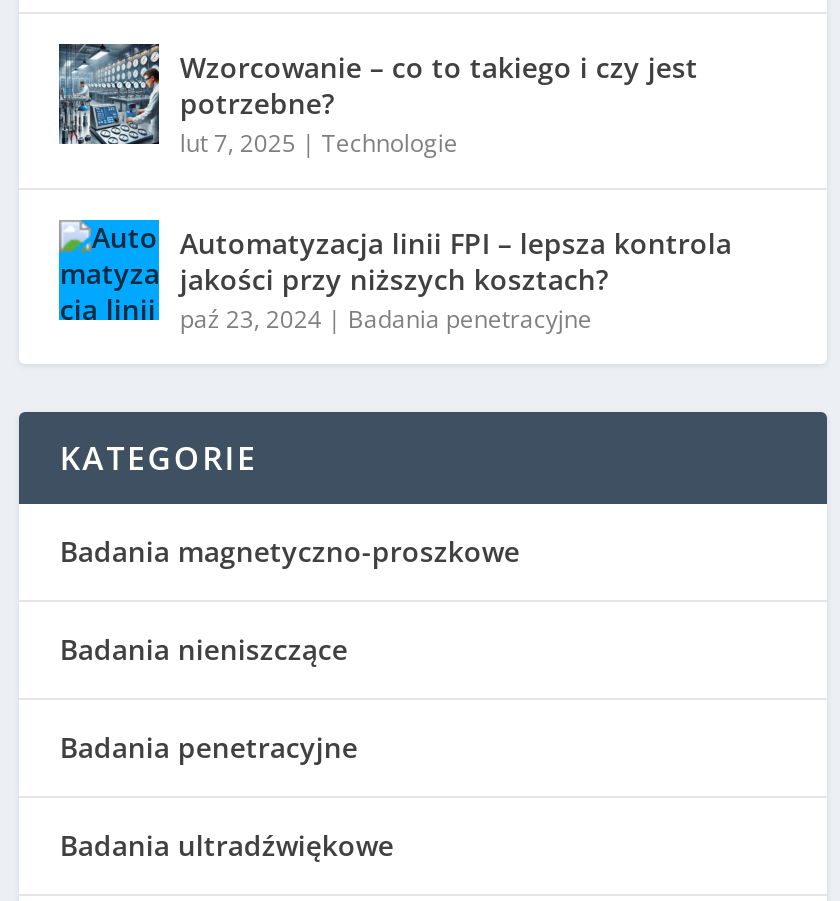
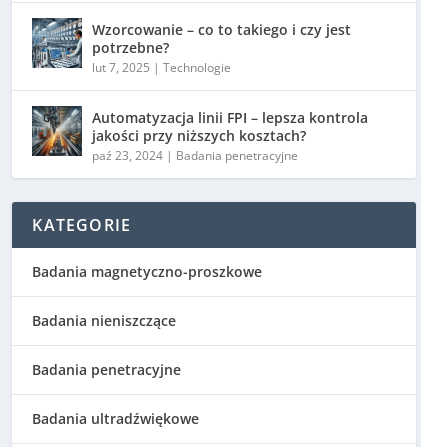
[57,218,161,322] [image] -> [31,105,83,157] [image]

